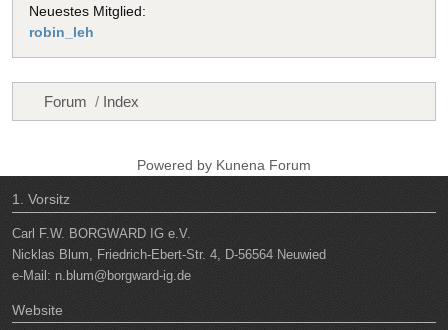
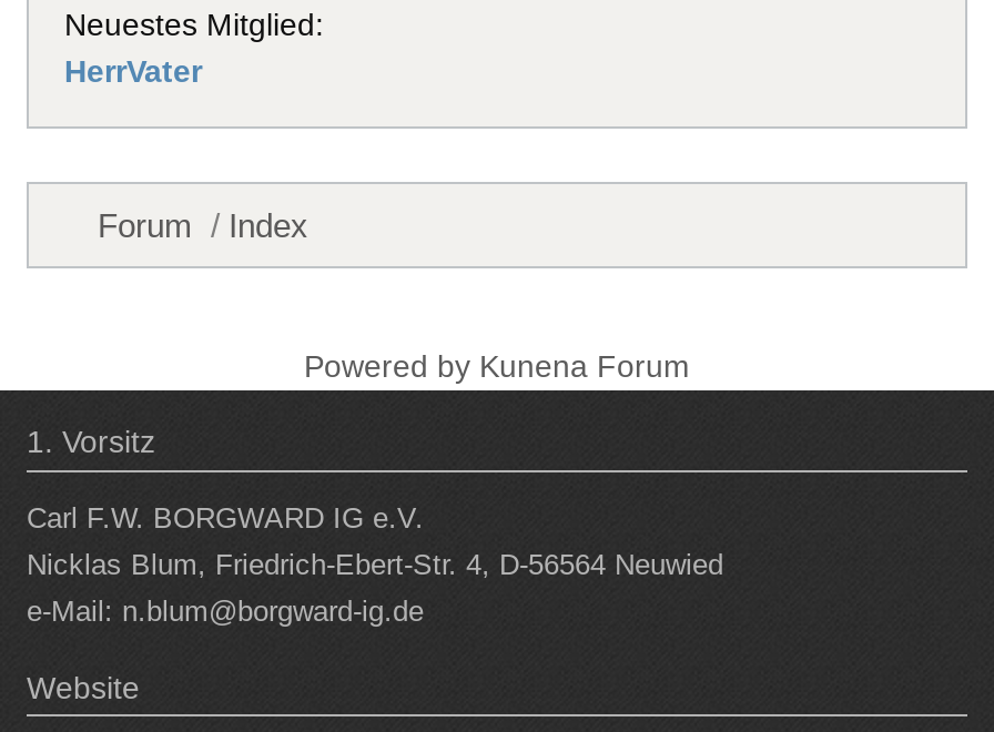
[29,24,94,40] robin_leh -> [64,53,202,88] HerrVater

